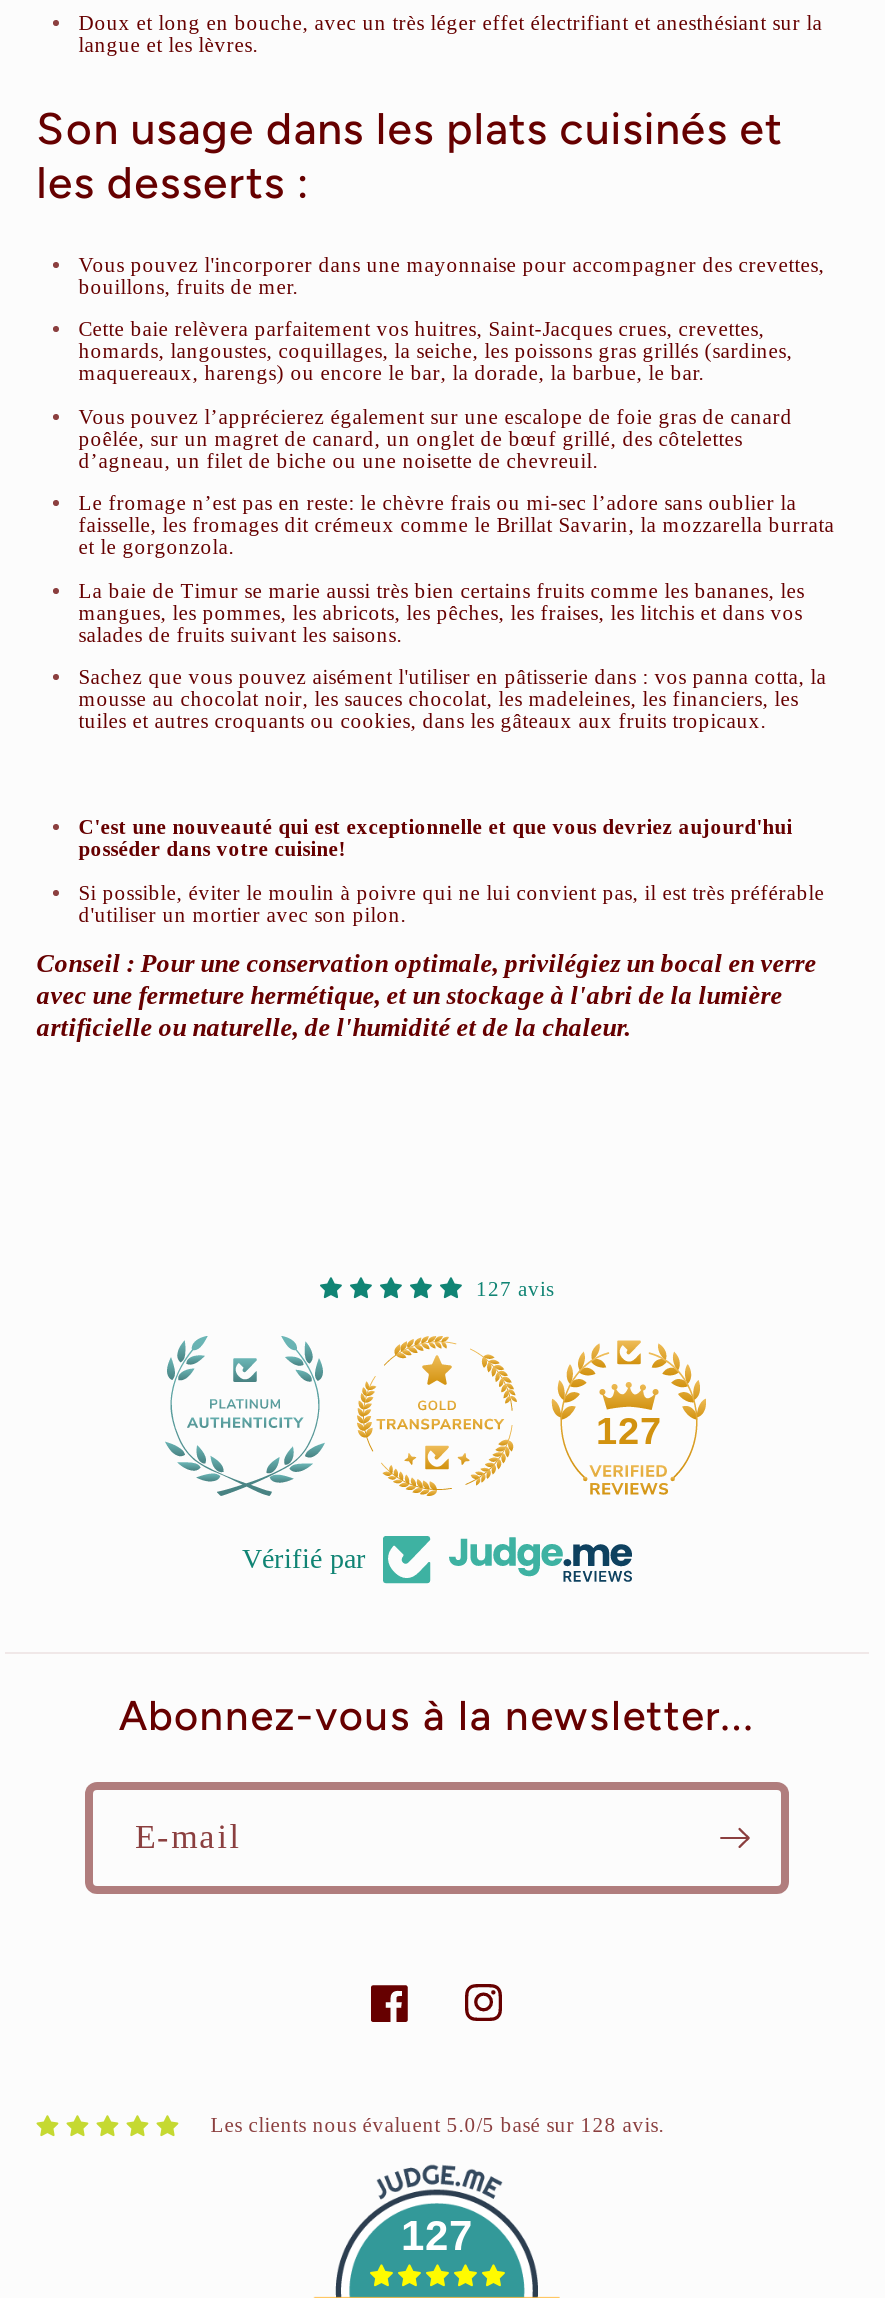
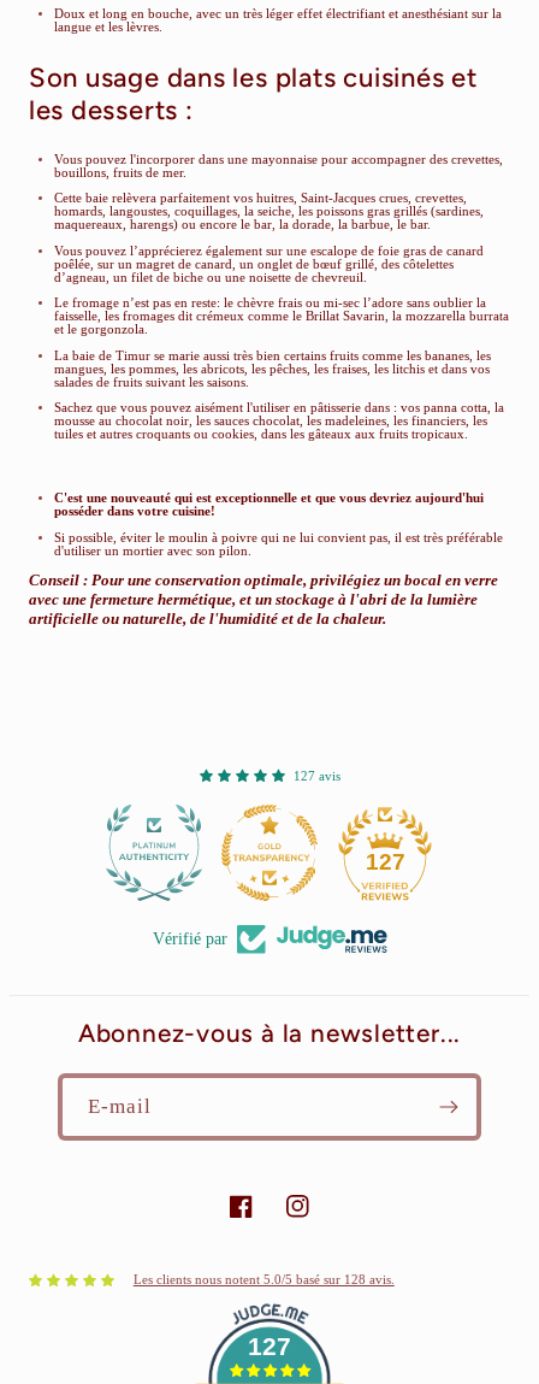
[211,2115,665,2137] Les clients nous évaluent 5.0/5 basé sur 128 avis. -> [133,1274,394,1287] Les clients nous notent 5.0/5 basé sur 128 avis.

